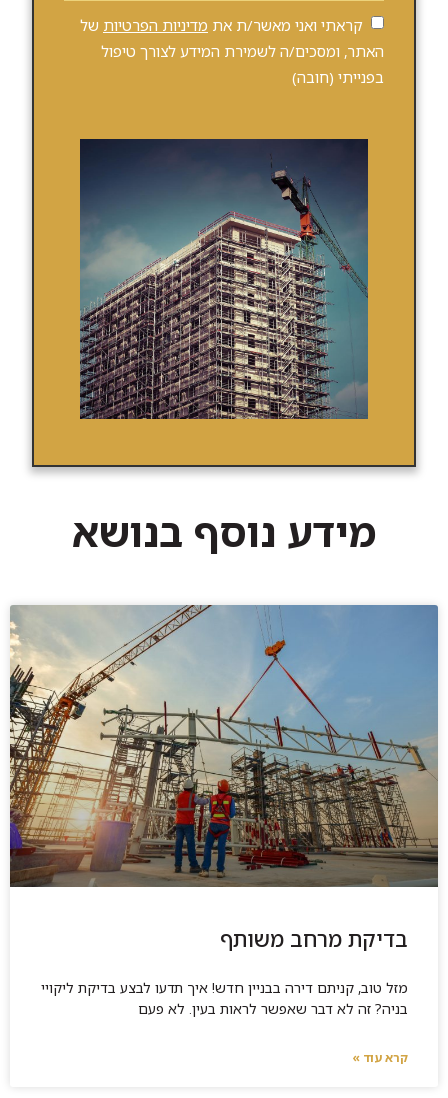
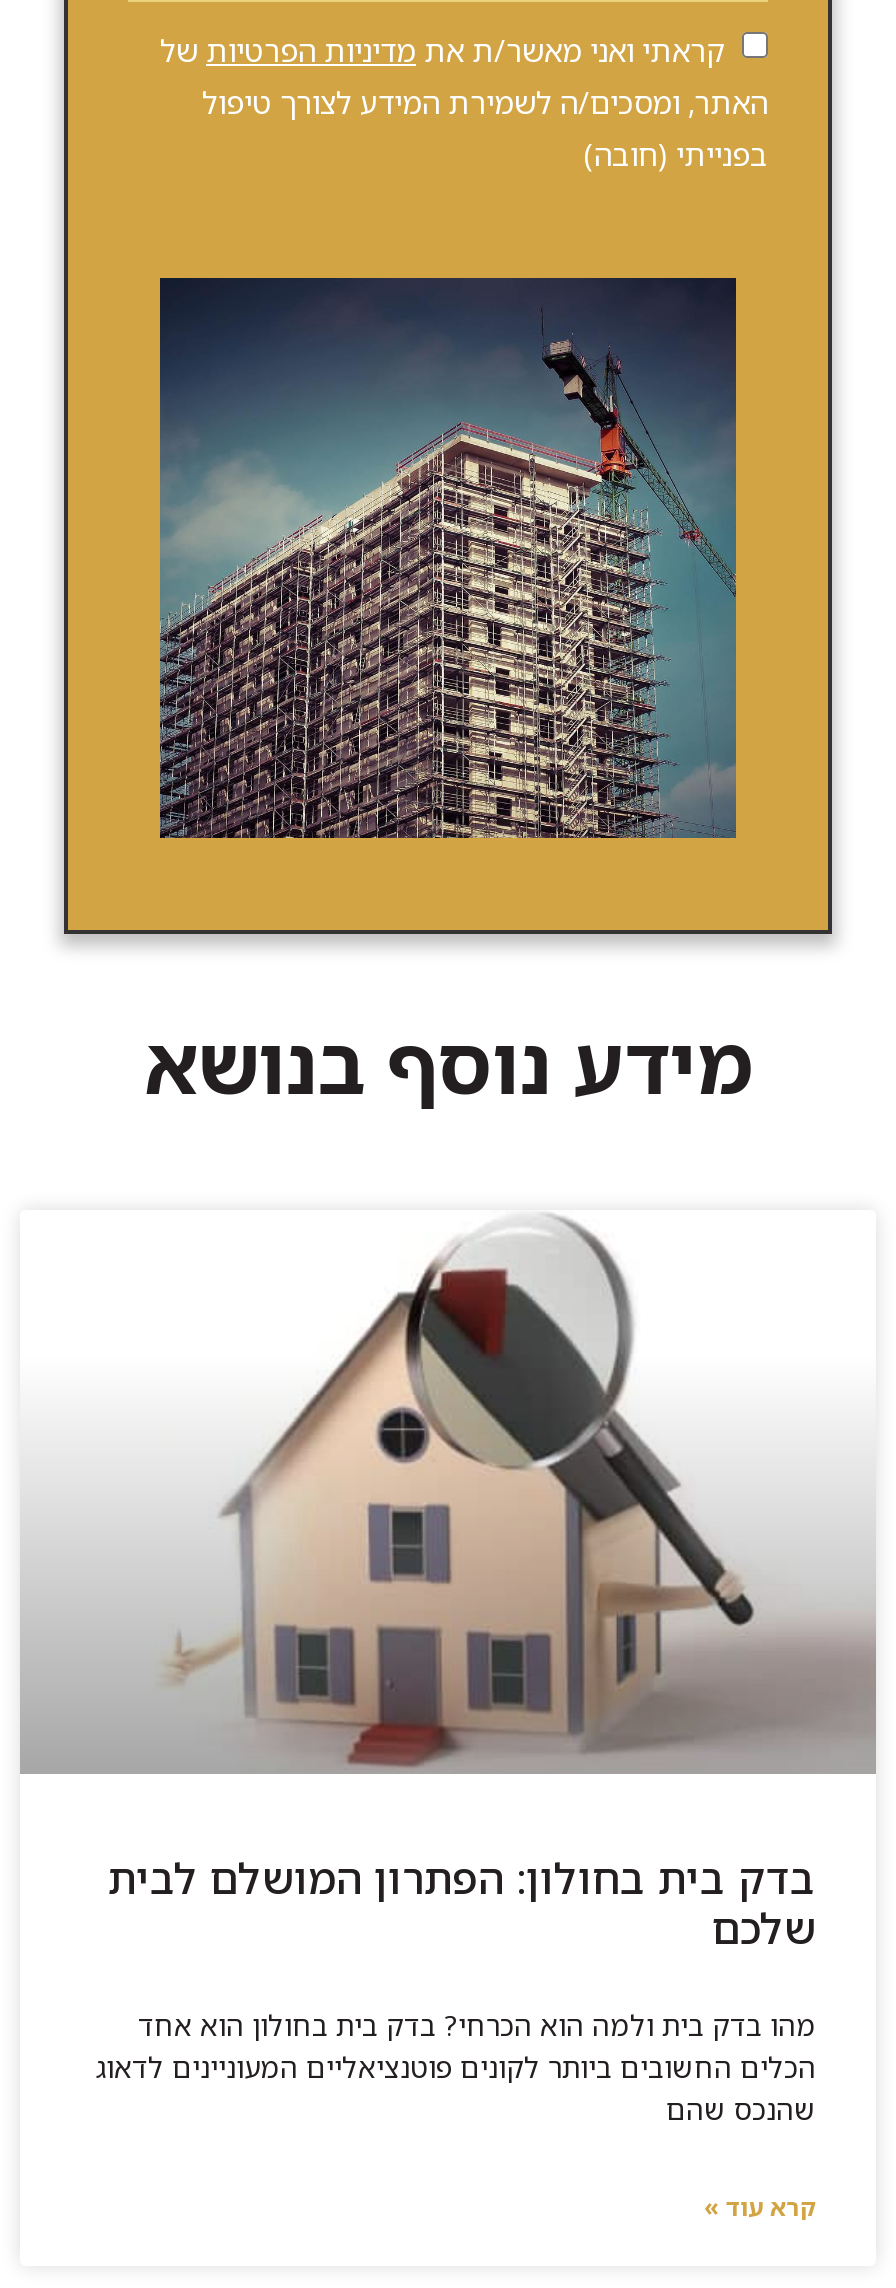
[9,604,439,953] [image] | בדיקת מרחב משותף -> [20,1214,876,1956] [image] | בדק בית בחולון: הפתרון המושלם לבית | שלכם
[41,978,408,1018] מזל טוב, קניתם דירה בבניין חדש! איך תדעו לבצע בדיקת ליקויי | בניה? זה לא דבר שאפשר לראות בעין. לא פעם -> [96,2006,816,2128] מהו בדק בית ולמה הוא הכרחי? בדק בית בחולון הוא אחד | הכלים החשובים ביותר לקונים פוטנציאליים המעוניינים לדאוג | שהנכס שהם

